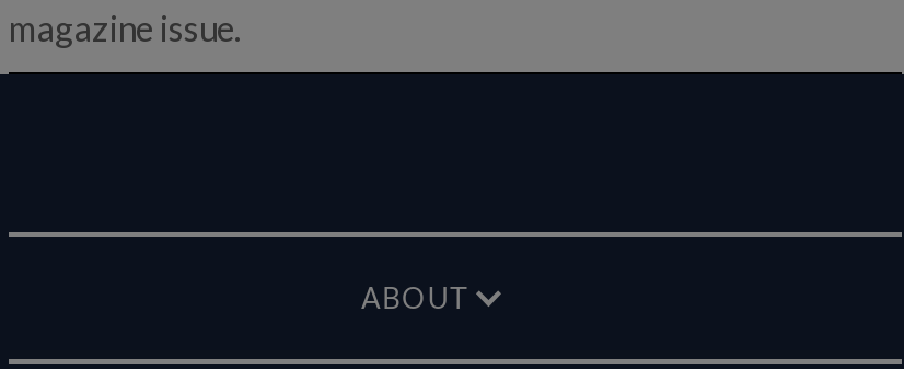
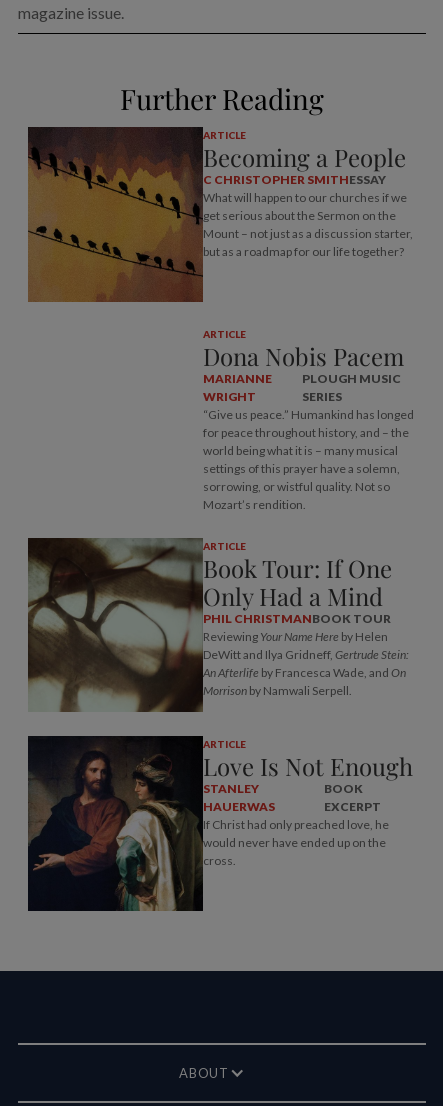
none -> [27,80,413,303] [image] | Further Reading | ARTICLE | Becoming a People | C CHRISTOPHER SMITHESSAY | What will happen to our churches if we | get serious about the Sermon on the | Mount – not just as a discussion starter, | but as a roadmap for our life together?
none -> [27,371,414,713] [image] | PLOUGH MUSIC | SERIES | “Give us peace.” Humankind has longed | for peace throughout history, and – the | world being what it is – many musical | settings of this prayer have a solemn, | sorrowing, or wistful quality. Not so | Mozart’s rendition. | ARTICLE | Book Tour: If One | Only Had a Mind | PHIL CHRISTMANBOOK TOUR | Reviewing Your Name Here by Helen | DeWitt and Ilya Gridneff, Gertrude Stein: | An Afterlife by Francesca Wade, and On | Morrison by Namwali Serpell.
none -> [27,735,413,912] [image] | ARTICLE | Love Is Not Enough | STANLEY | HAUERWAS
none -> [203,328,404,404] ARTICLE | Dona Nobis Pacem | MARIANNE | WRIGHT
none -> [203,781,389,868] BOOK | EXCERPT | If Christ had only preached love, he | would never have ended up on the | cross.

